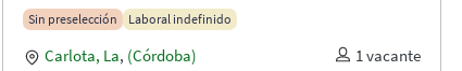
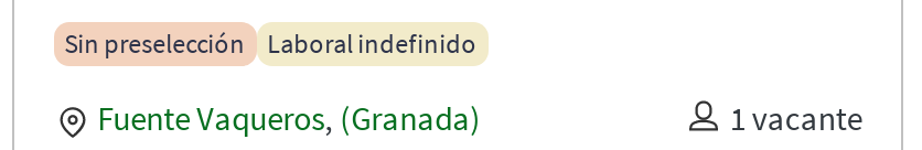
[44,45,196,66] Carlota, La, (Córdoba) -> [97,98,481,139] Fuente Vaqueros, (Granada)

